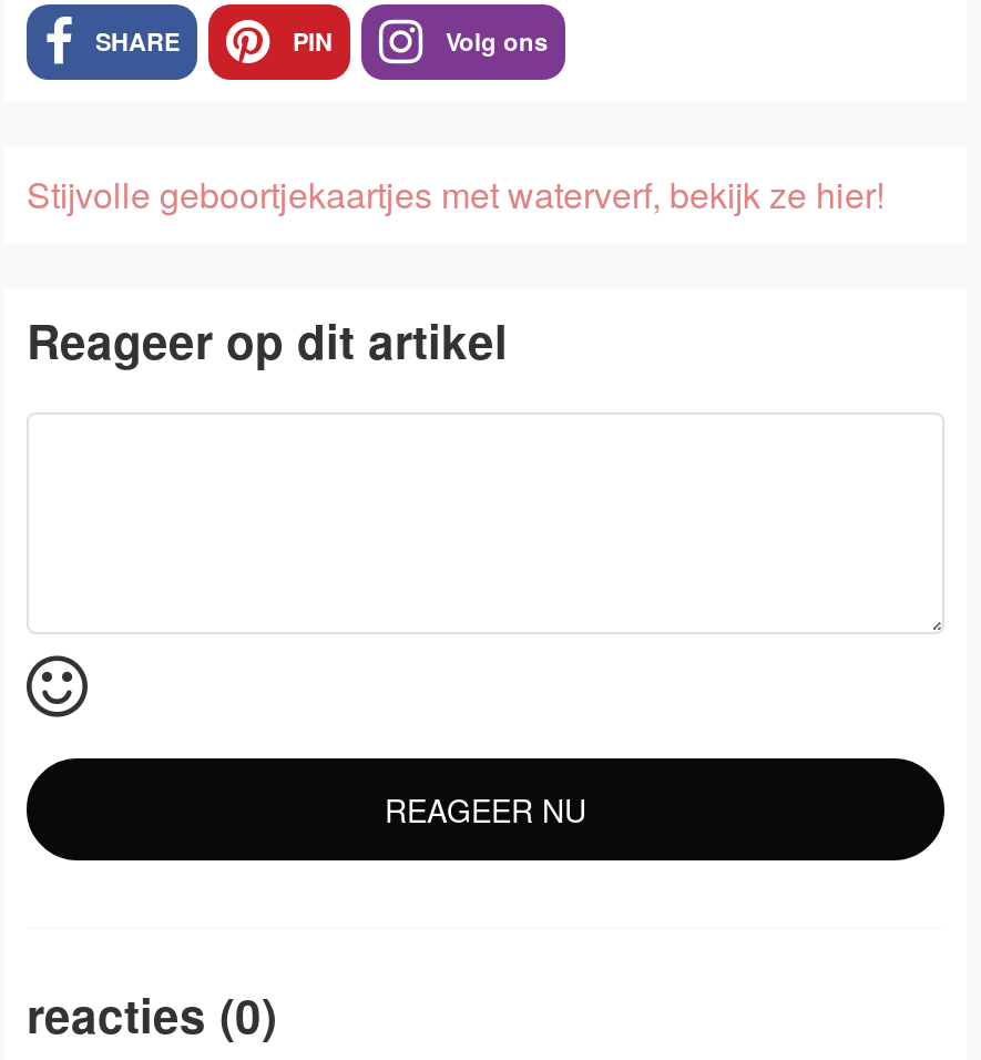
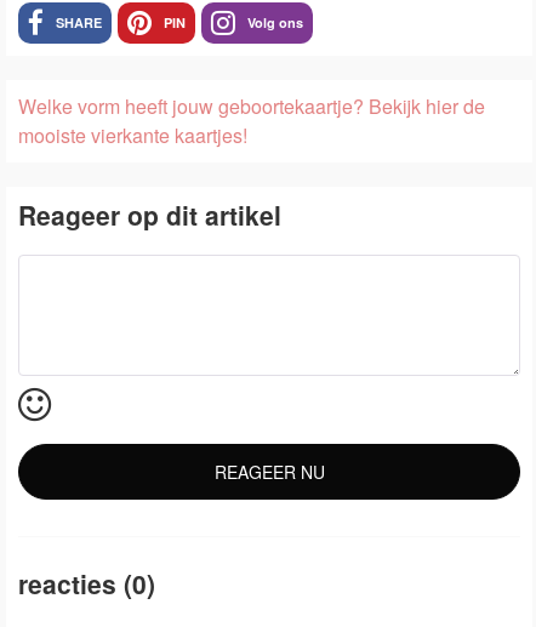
[27,169,885,220] Stijvolle geboortjekaartjes met waterverf, bekijk ze hier! -> [18,92,485,149] Welke vorm heeft jouw geboortekaartje? Bekijk hier de | mooiste vierkante kaartjes!

